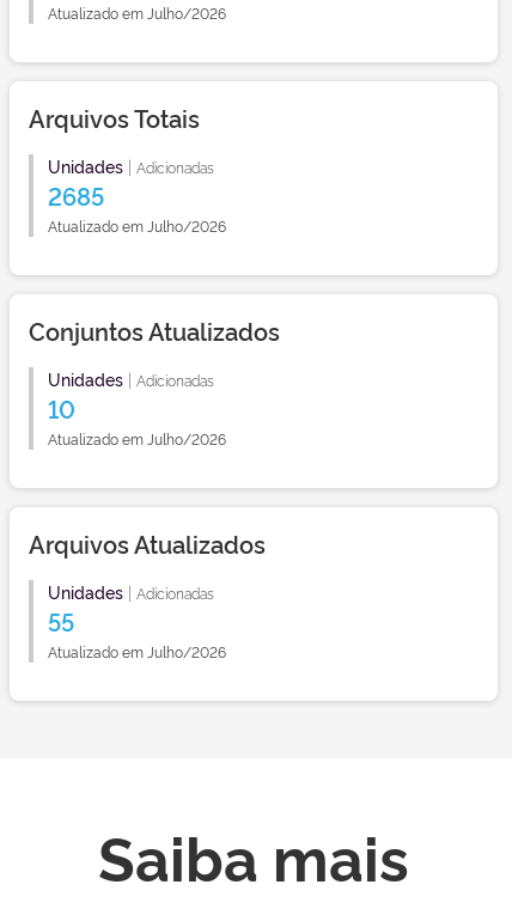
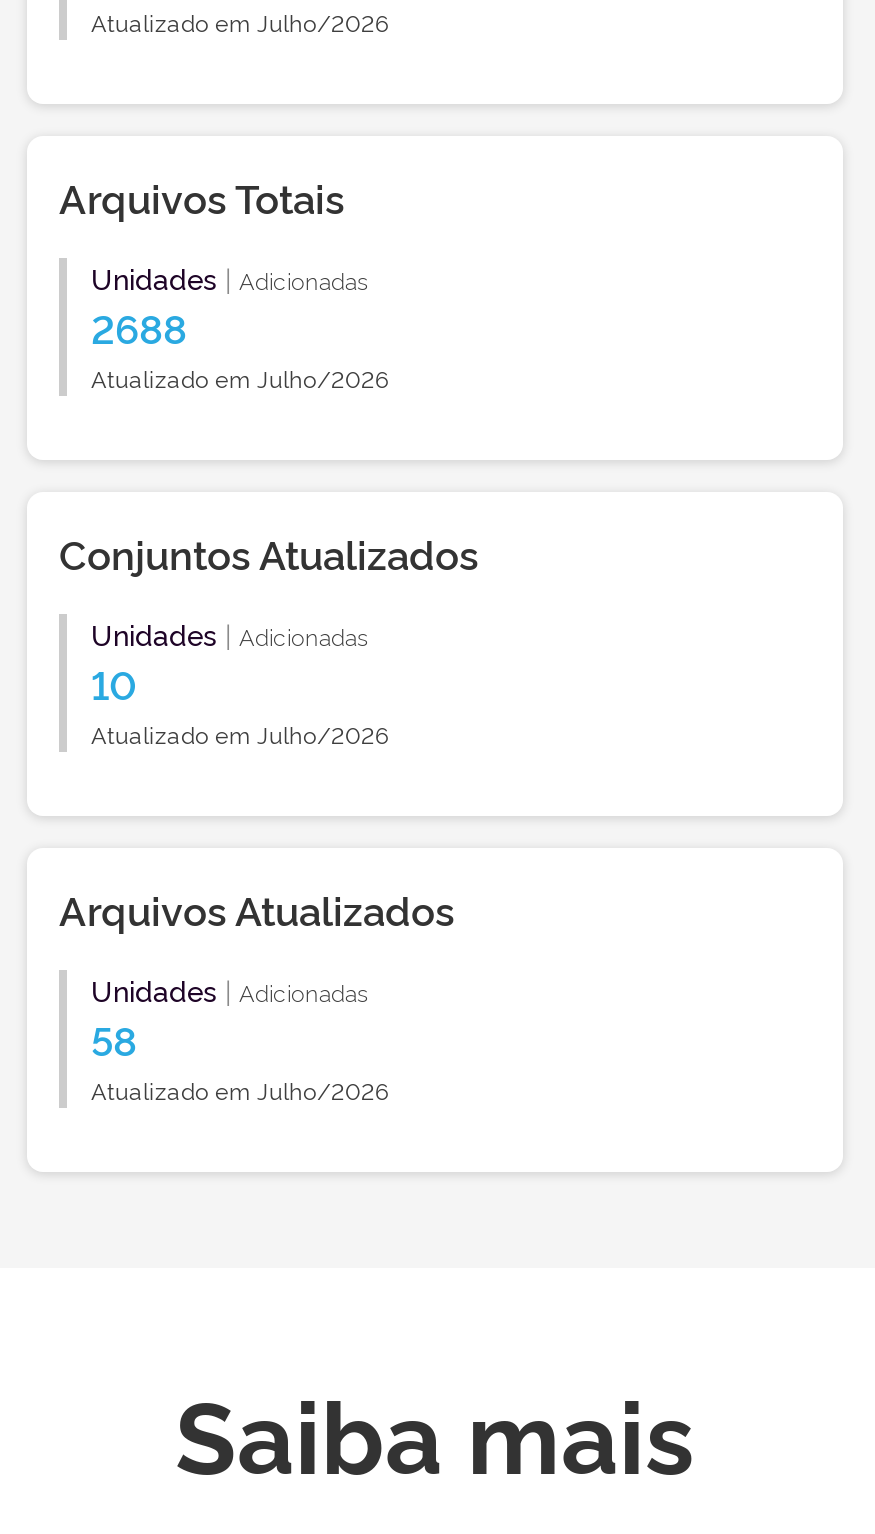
[48,178,104,211] 2685 -> [91,297,187,353] 2688
[48,603,74,637] 55 -> [91,1009,137,1065] 58

